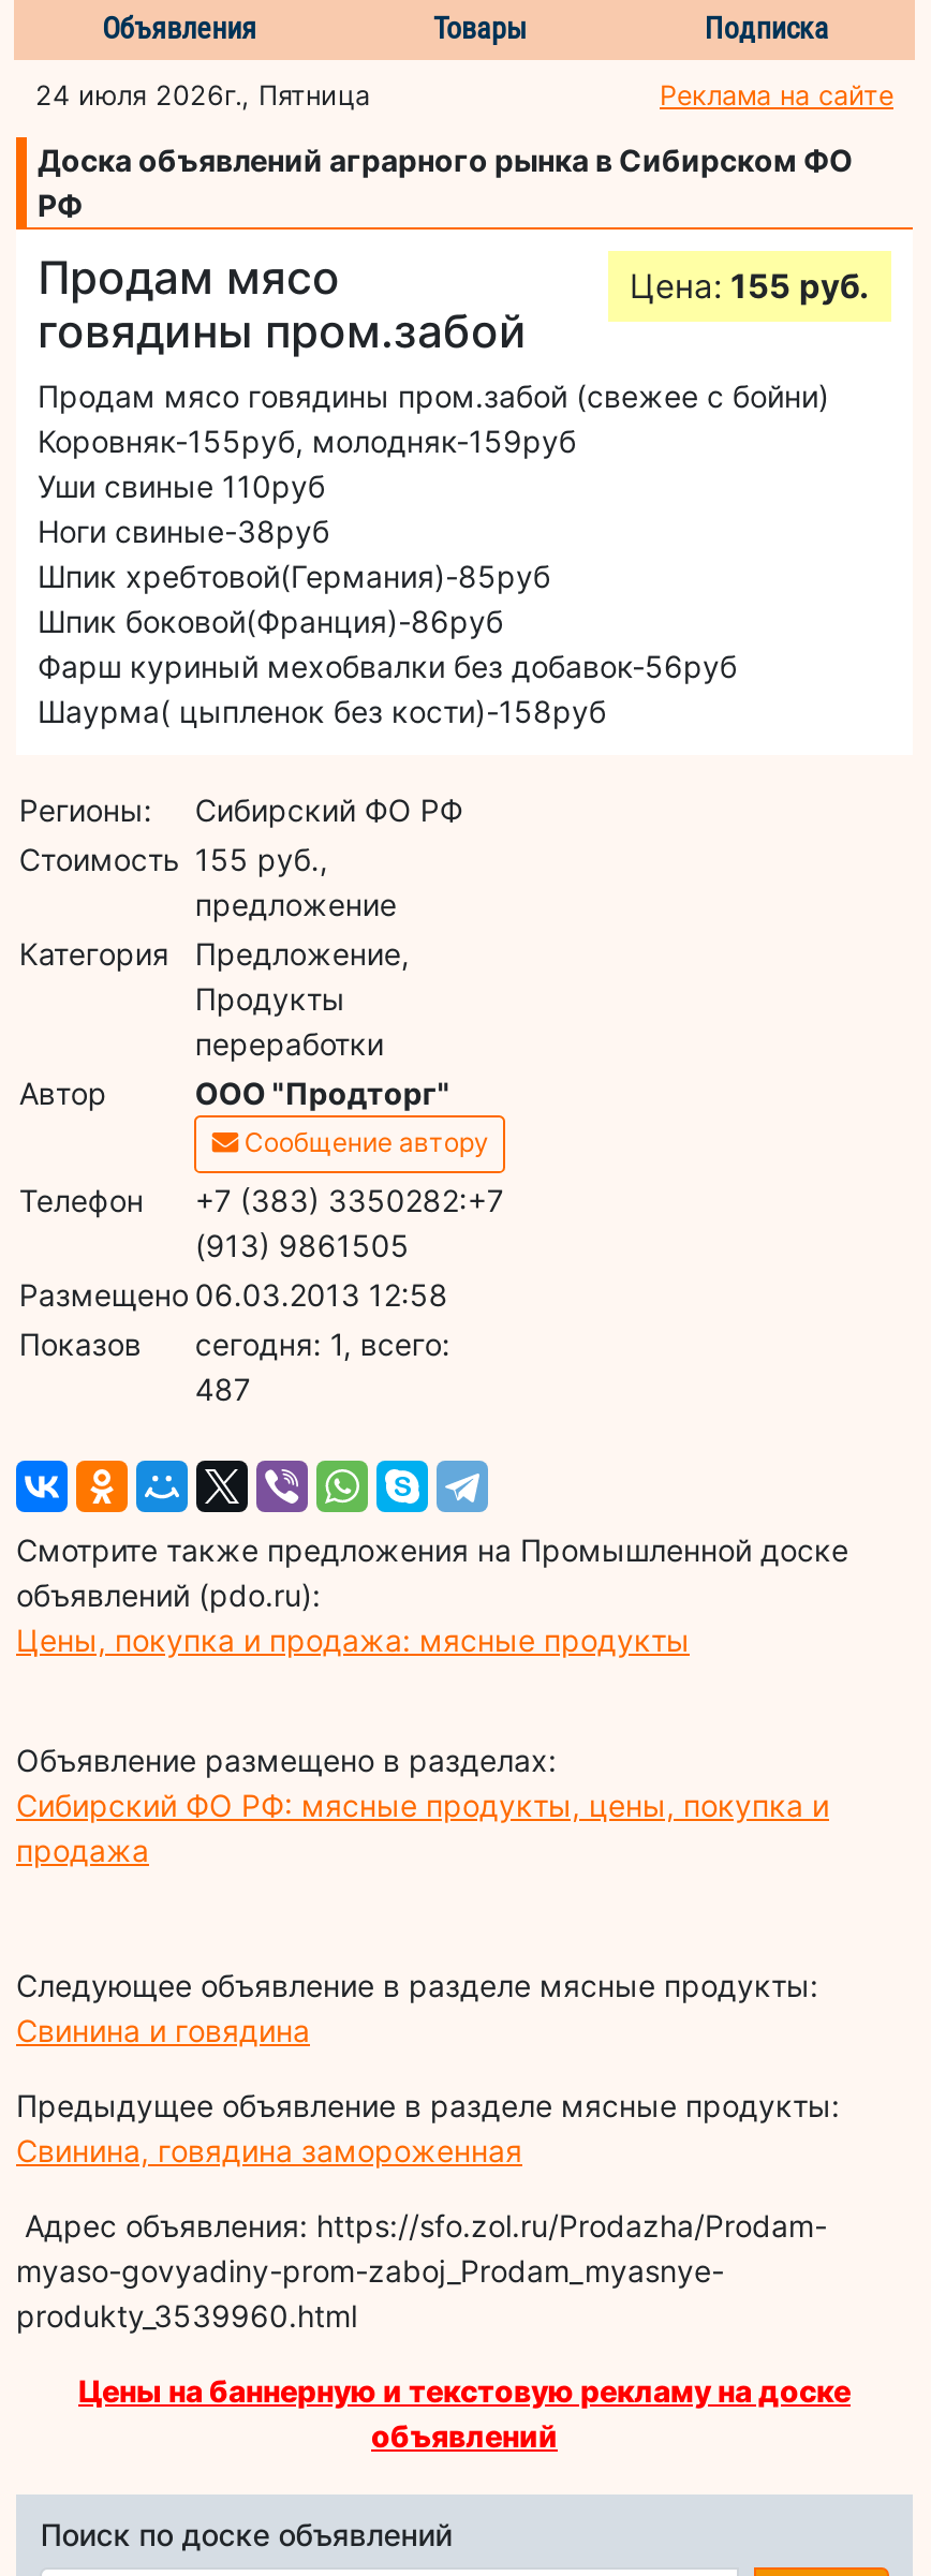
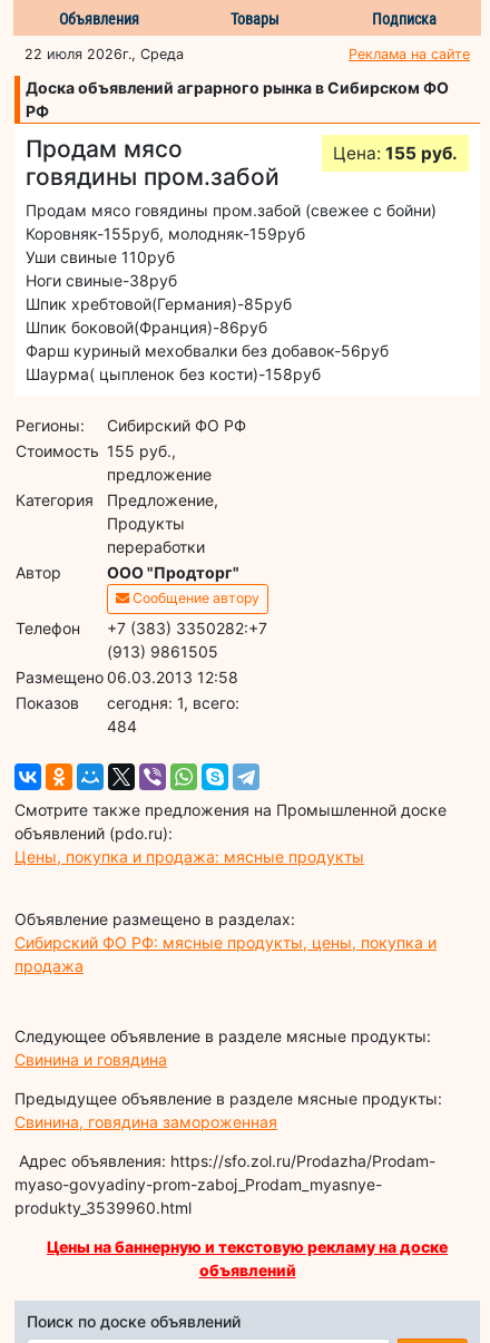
[35,79,370,111] 24 июля 2026г., Пятница -> [24,45,184,62] 22 июля 2026г., Среда
[195,1370,251,1406] 487 -> [107,716,137,735] 484

